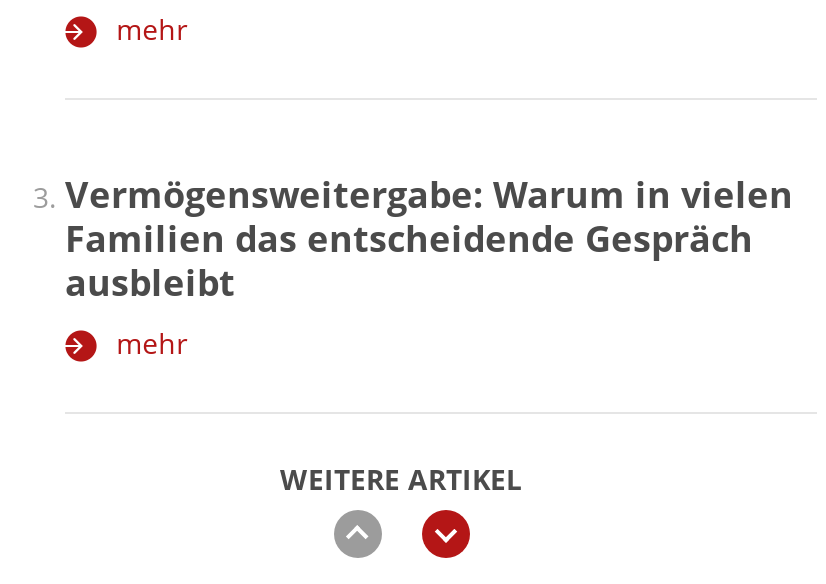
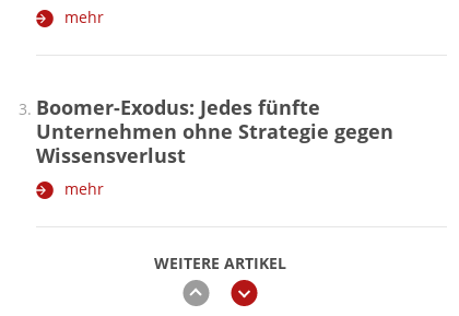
[65,169,793,305] Vermögensweitergabe: Warum in vielen | Familien das entscheidende Gespräch | ausbleibt -> [36,94,393,168] Boomer-Exodus: Jedes fünfte | Unternehmen ohne Strategie gegen | Wissensverlust

